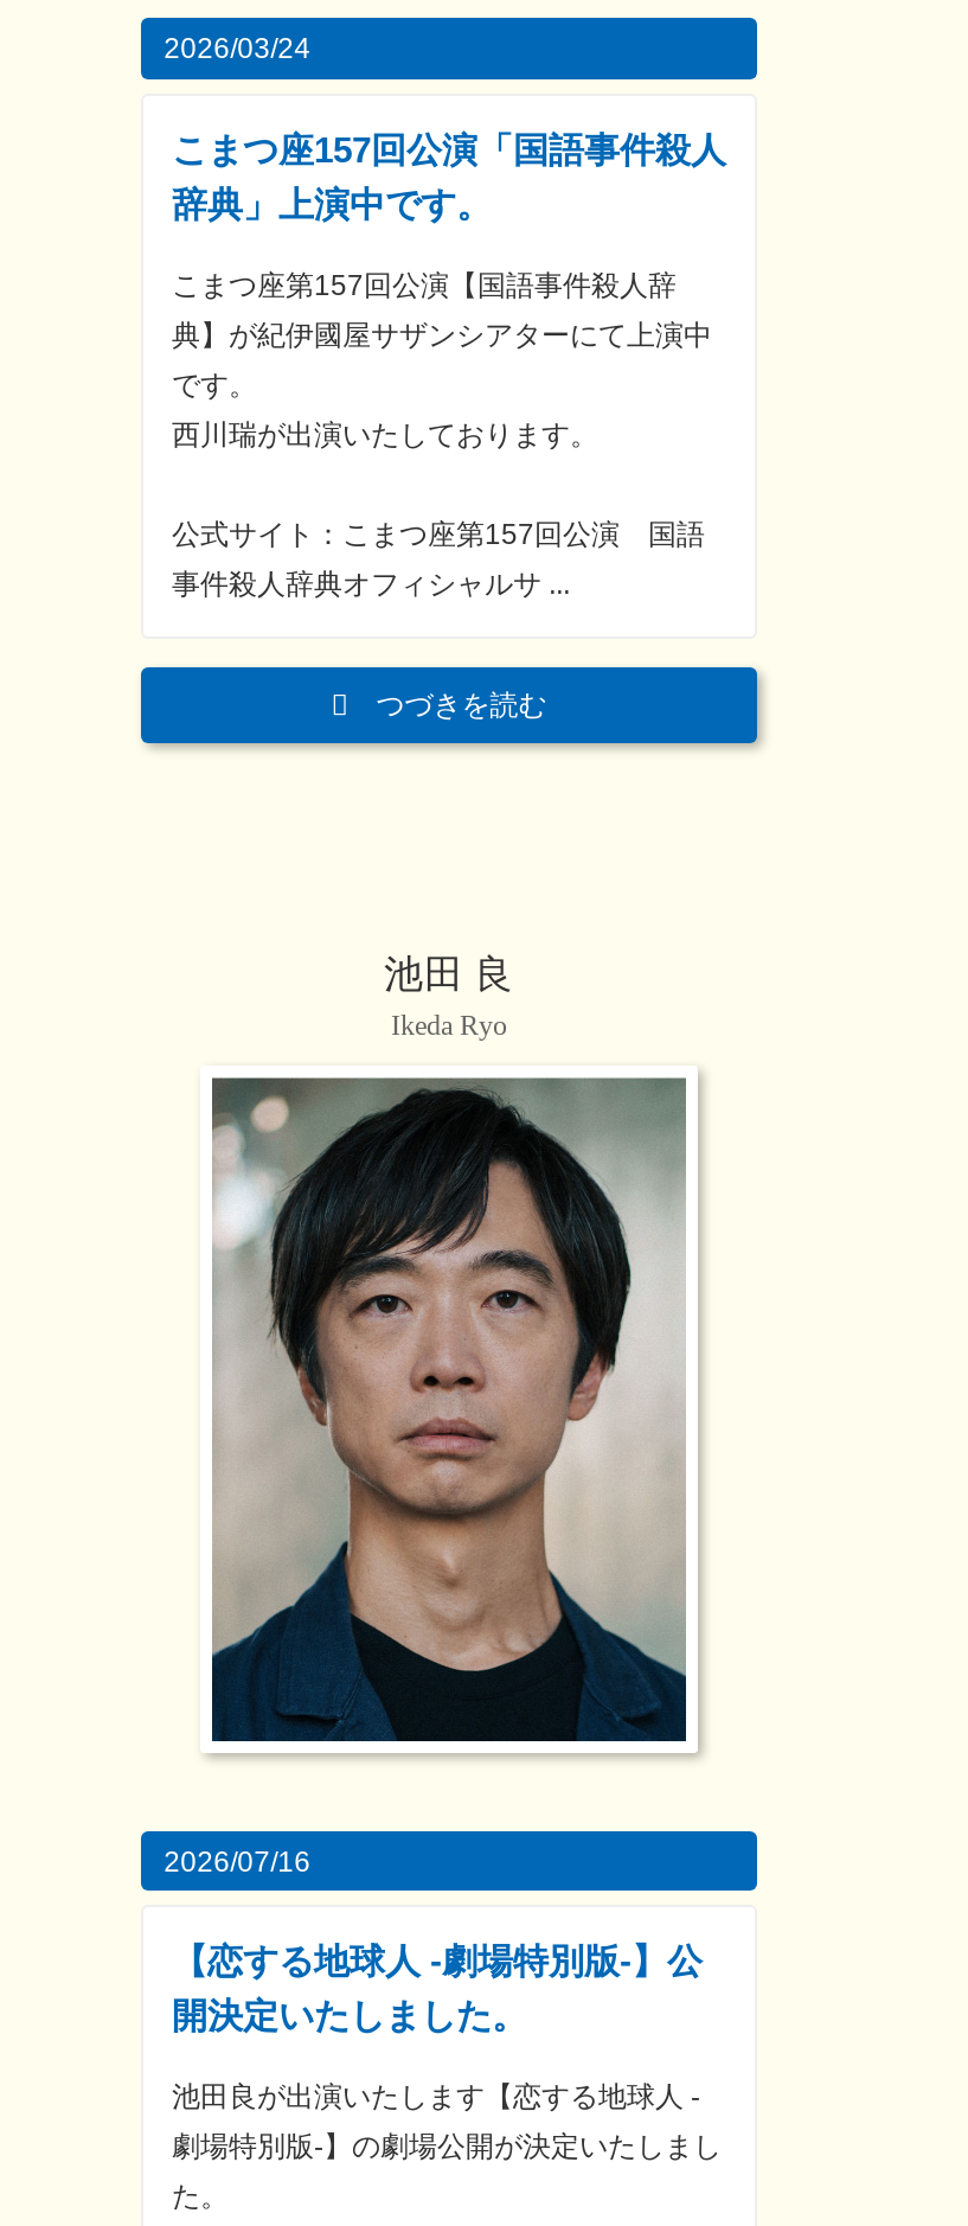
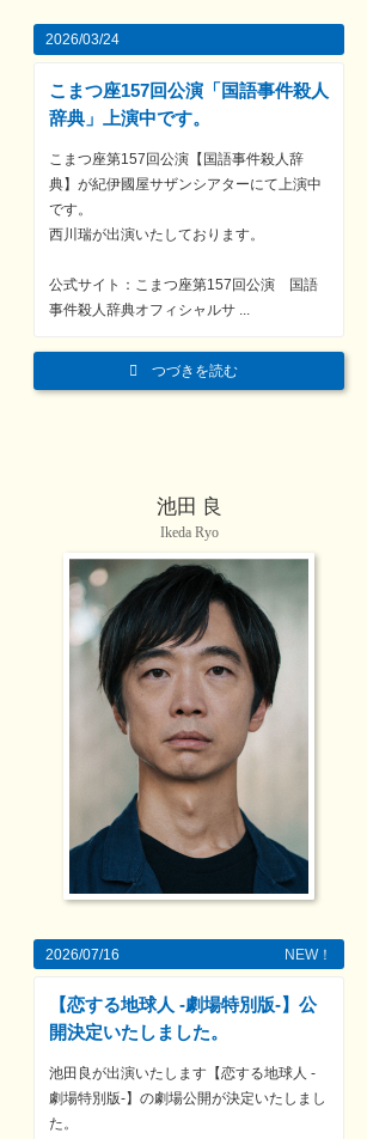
none -> [285,946,333,963] NEW！

